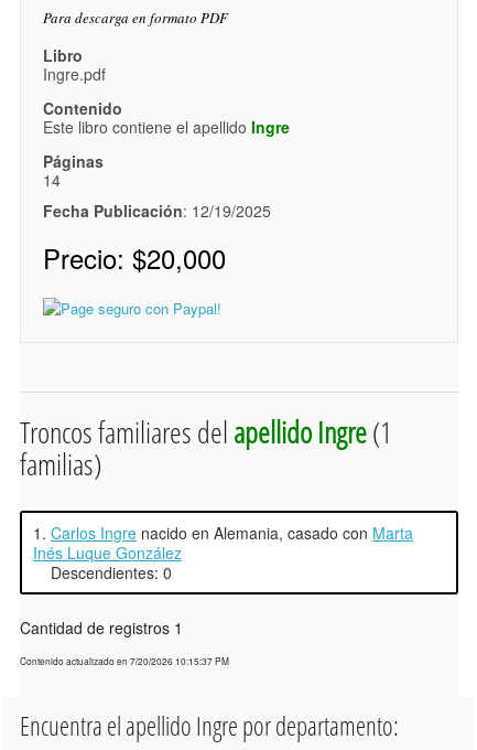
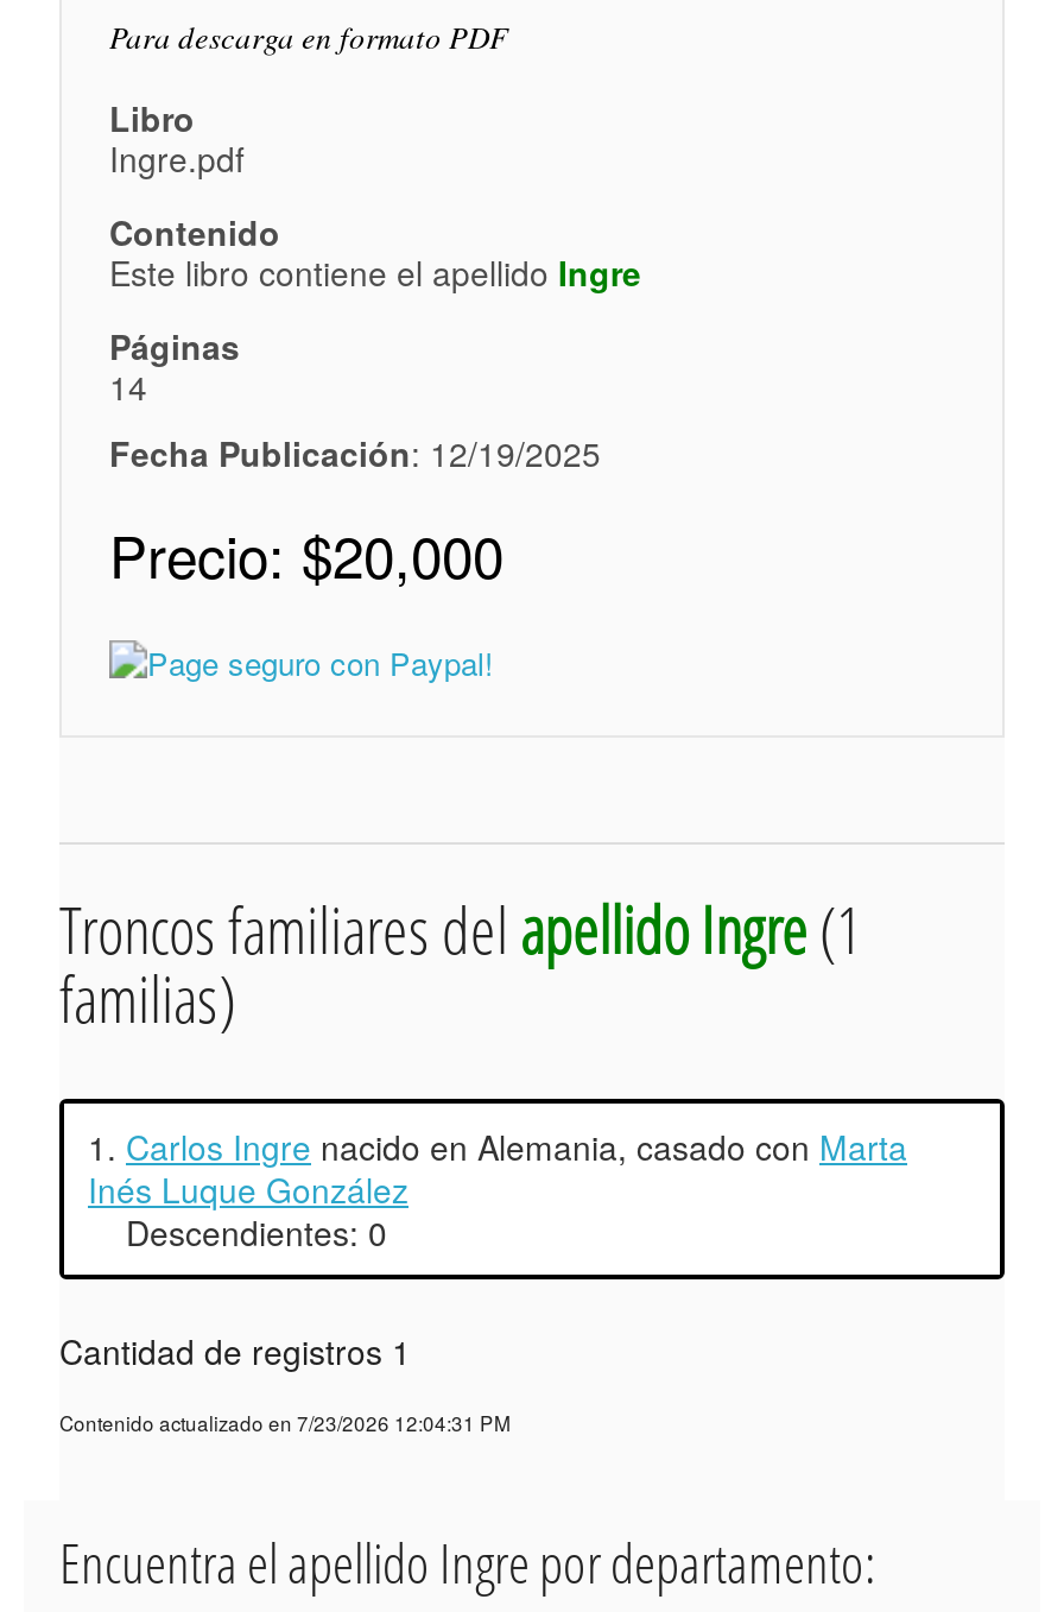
[20,654,229,667] Contenido actualizado en 7/20/2026 10:15:37 PM -> [59,1407,511,1436] Contenido actualizado en 7/23/2026 12:04:31 PM

